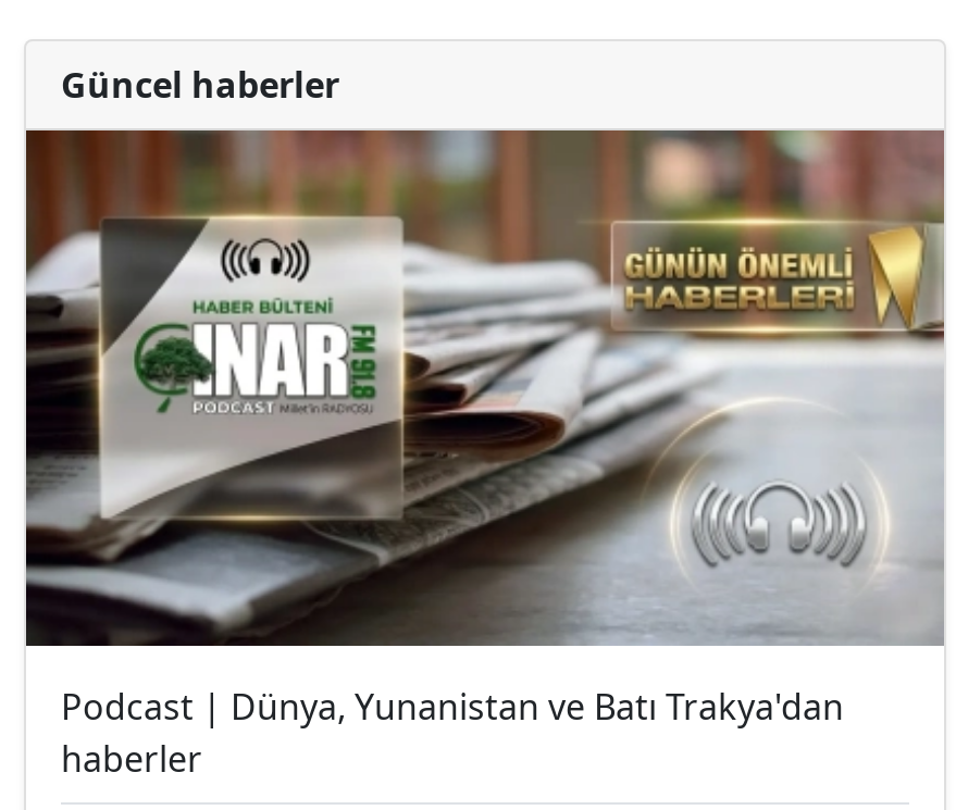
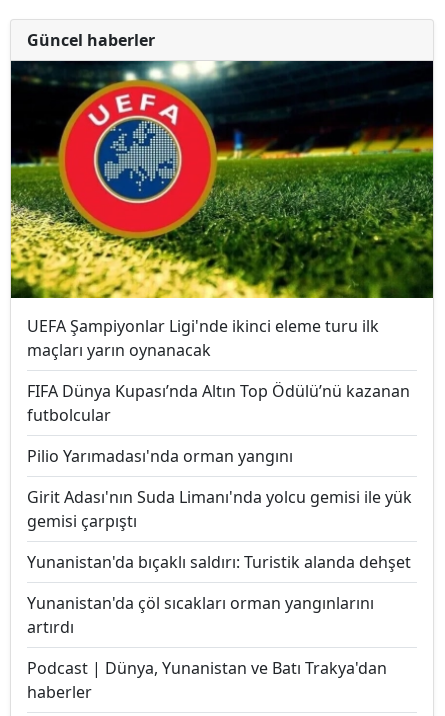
none -> [27,315,412,638] UEFA Şampiyonlar Ligi'nde ikinci eleme turu ilk | maçları yarın oynanacak | FIFA Dünya Kupası’nda Altın Top Ödülü’nü kazanan | futbolcular | Pilio Yarımadası'nda orman yangını | Girit Adası'nın Suda Limanı'nda yolcu gemisi ile yük | gemisi çarpıştı | Yunanistan'da bıçaklı saldırı: Turistik alanda dehşet | Yunanistan'da çöl sıcakları orman yangınlarını | artırdı
[24,128,946,648] [image] -> [10,60,434,299] [image]

